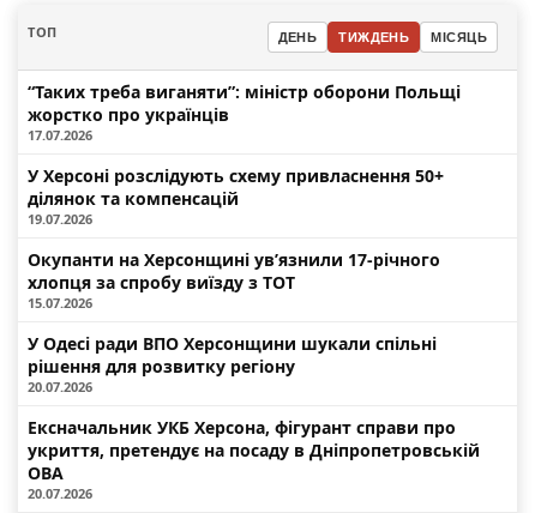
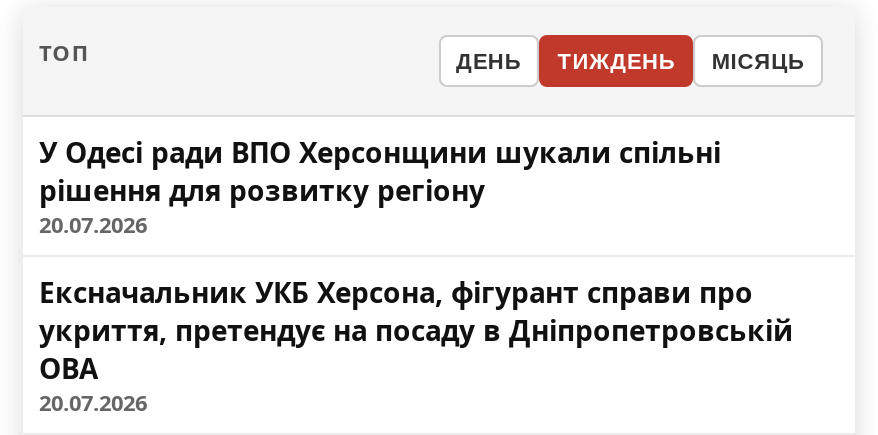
[28,80,461,312] “Таких треба виганяти”: міністр оборони Польщі | жорстко про українців | 17.07.2026 | У Херсоні розслідують схему привласнення 50+ | ділянок та компенсацій | 19.07.2026 | Окупанти на Херсонщині ув’язнили 17-річного | хлопця за спробу виїзду з ТОТ | 15.07.2026 -> none

